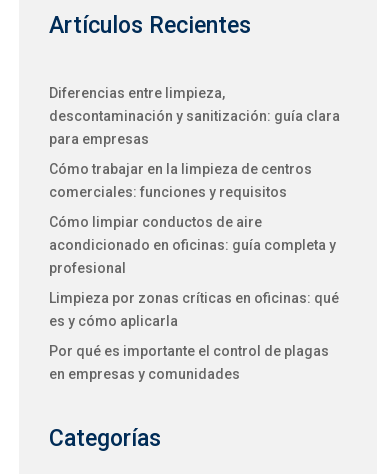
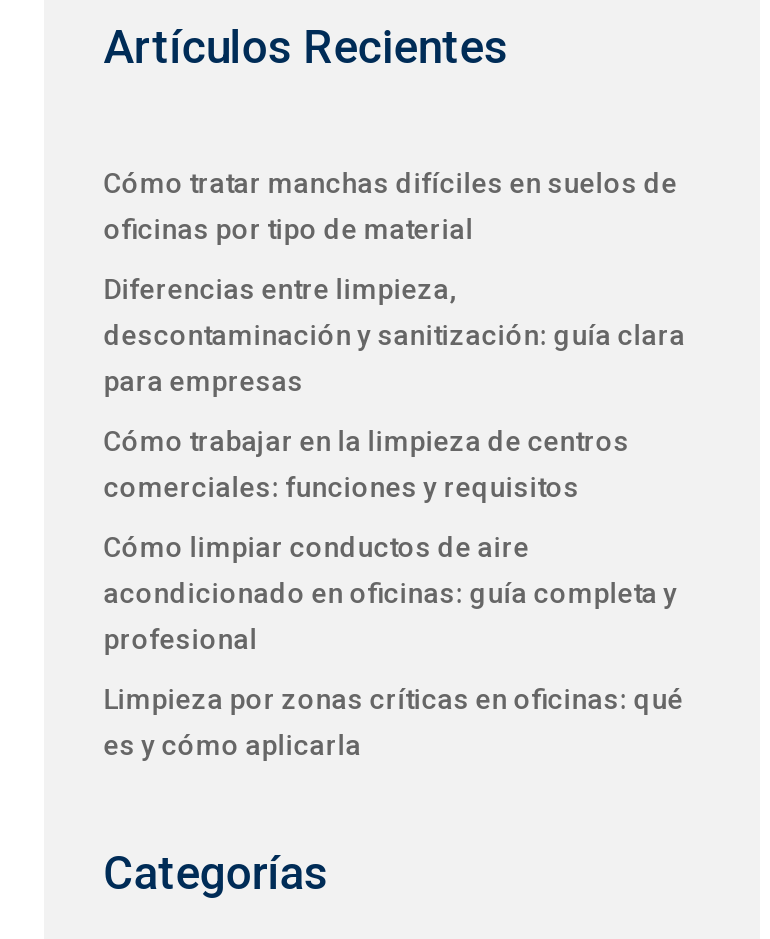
none -> [104,166,678,244] Cómo tratar manchas difíciles en suelos de | oficinas por tipo de material
moved [49,85,340,329] -> [104,272,686,760]: Diferencias entre limpieza, | descontaminación y sanitización: guía clara | para empresas | ... | Limpieza por zonas críticas en oficinas: qué | es y cómo aplicarla
[49,343,329,382] Por qué es importante el control de plagas | en empresas y comunidades -> none

